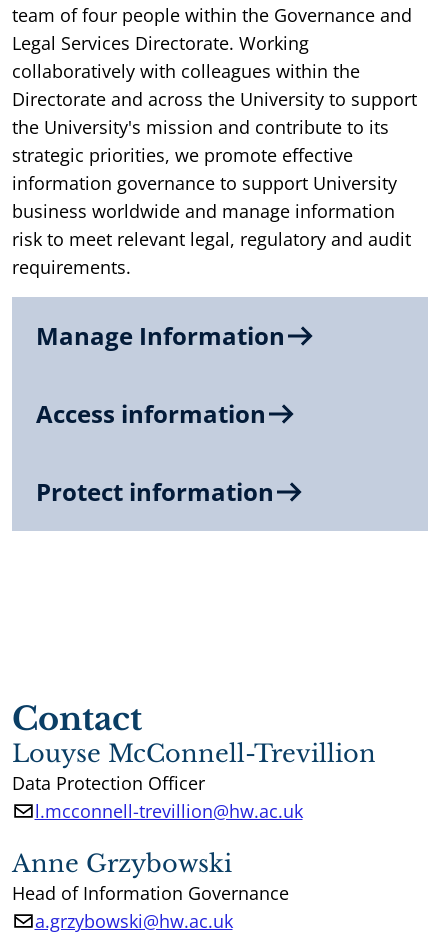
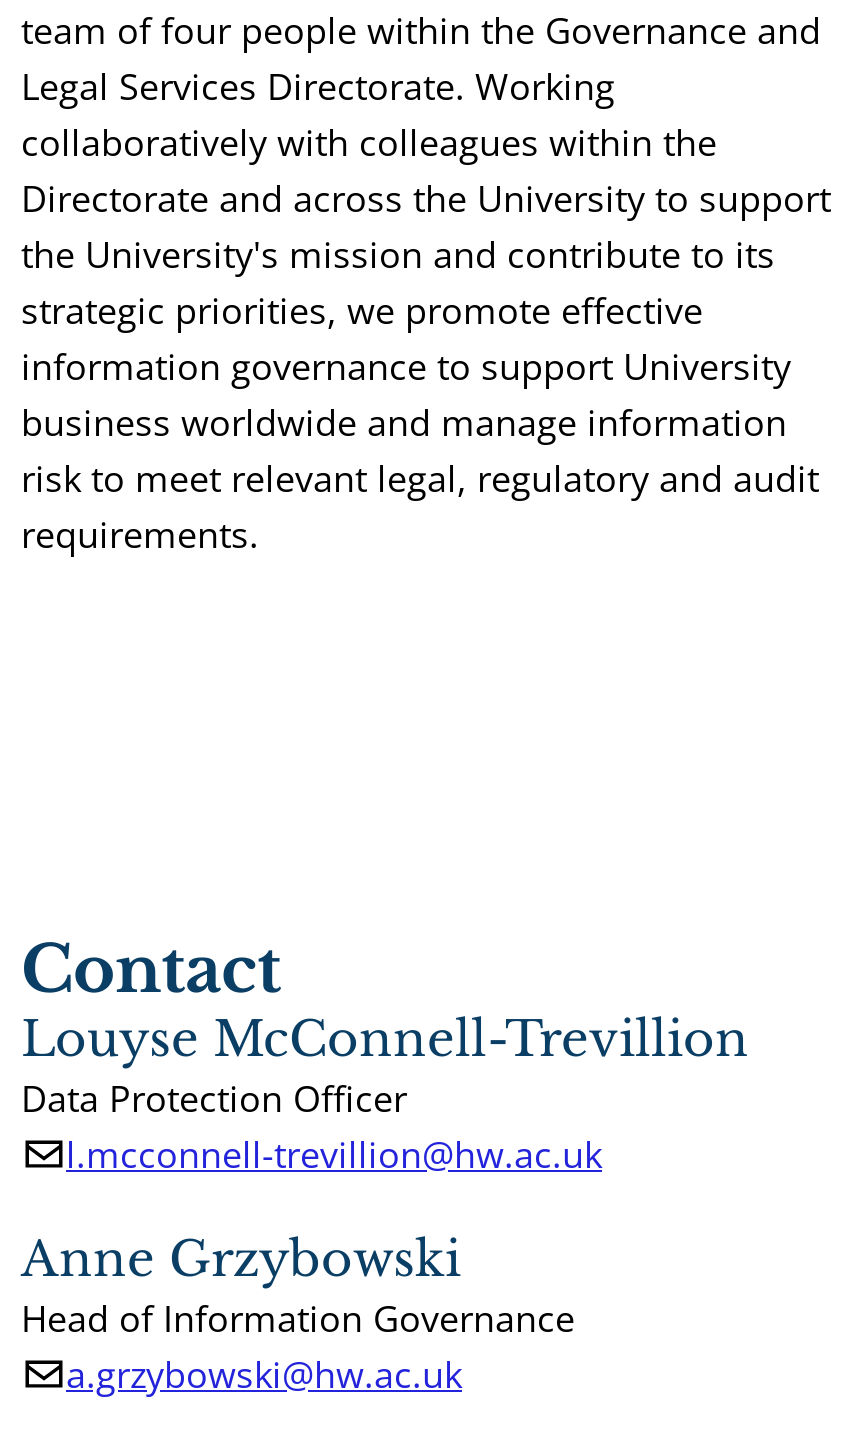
[12,297,428,531] [image] | Manage Information | Access information | Protect information -> none

